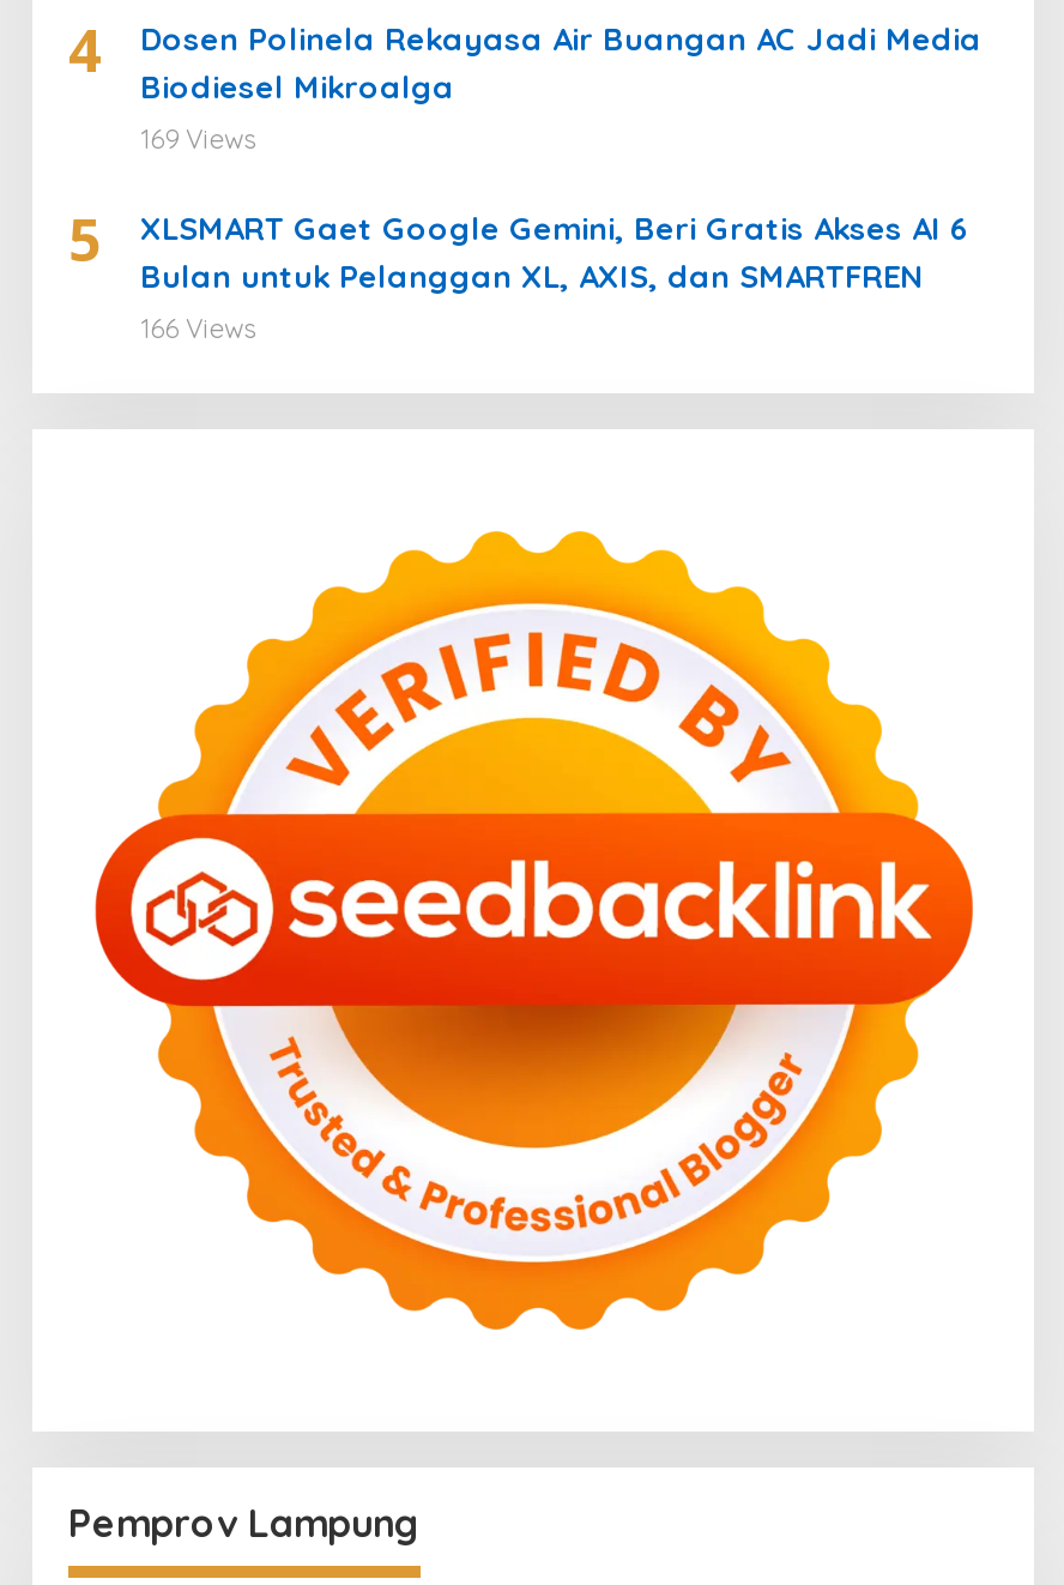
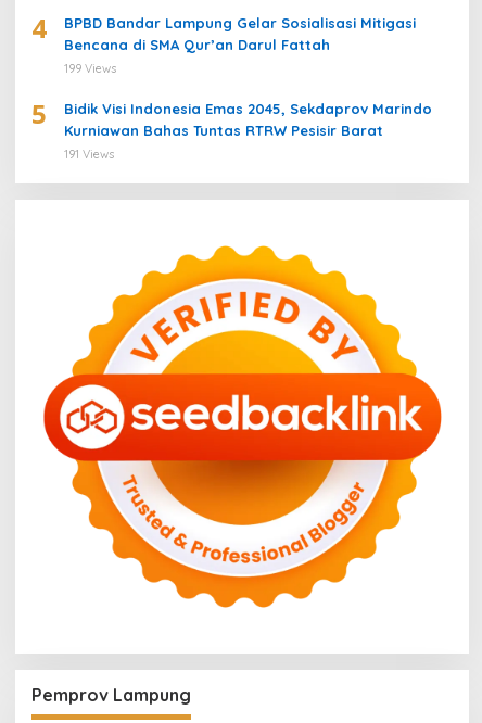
[140,20,981,156] Dosen Polinela Rekayasa Air Buangan AC Jadi Media | Biodiesel Mikroalga | 169 Views -> [64,14,416,76] BPBD Bandar Lampung Gelar Sosialisasi Mitigasi | Bencana di SMA Qur’an Darul Fattah | 199 Views
[140,209,969,346] XLSMART Gaet Google Gemini, Beri Gratis Akses AI 6 | Bulan untuk Pelanggan XL, AXIS, dan SMARTFREN | 166 Views -> [64,100,432,162] Bidik Visi Indonesia Emas 2045, Sekdaprov Marindo | Kurniawan Bahas Tuntas RTRW Pesisir Barat | 191 Views

